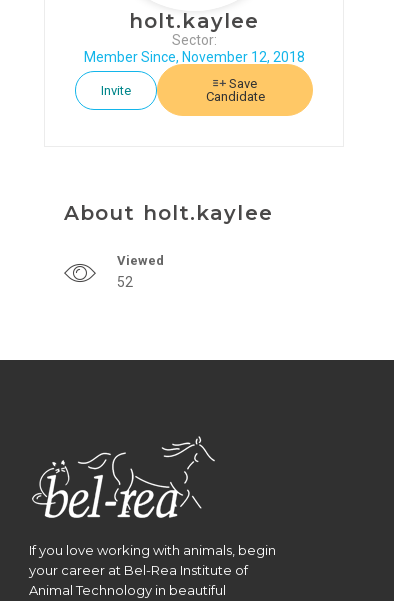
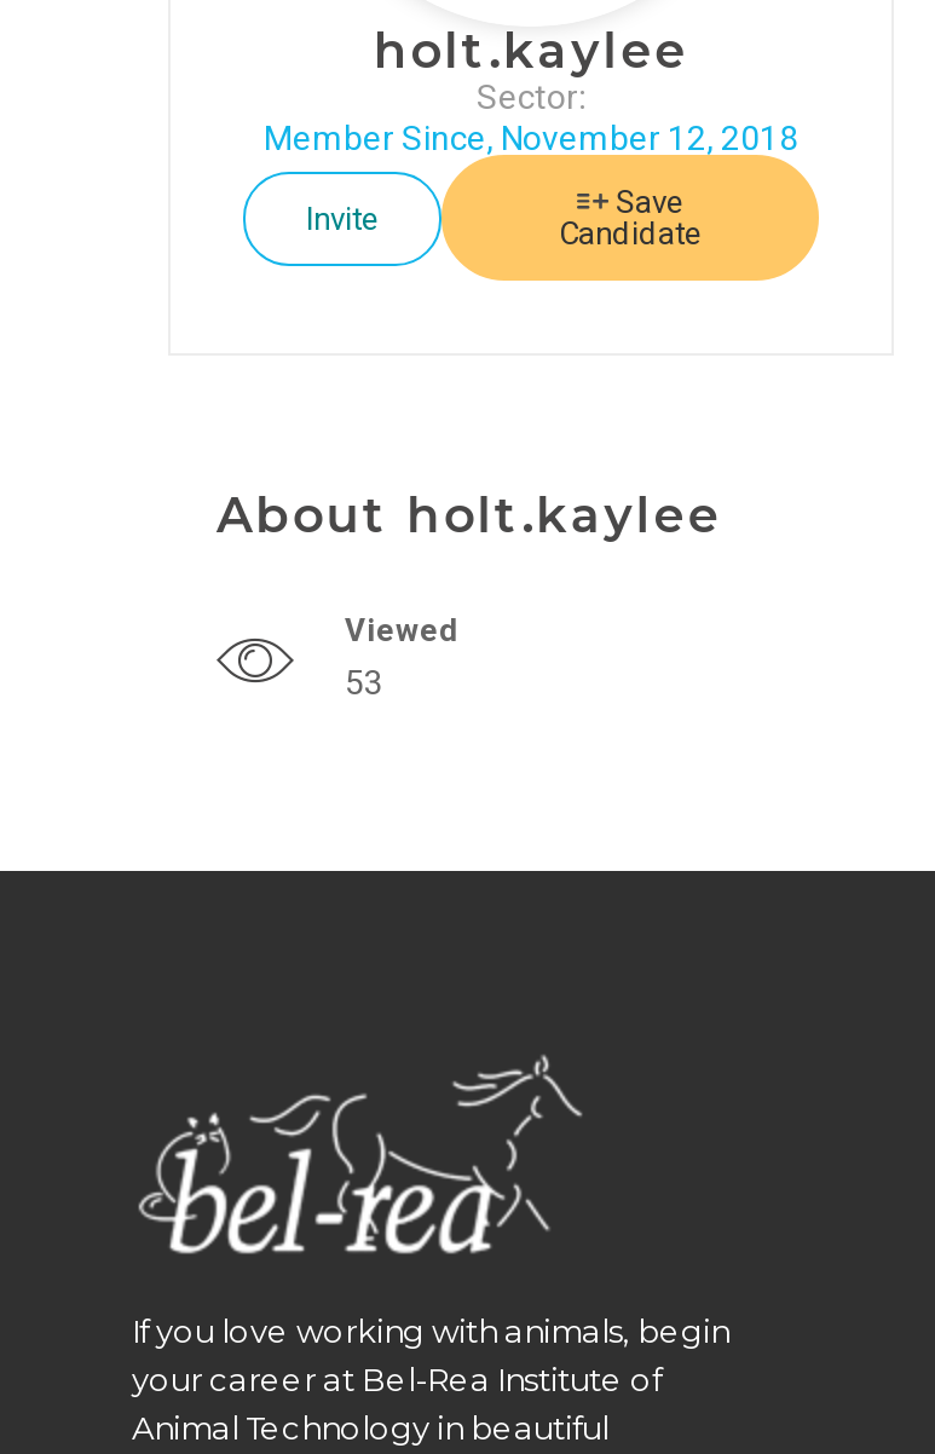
[117,274,133,290] 52 -> [345,664,383,703] 53

